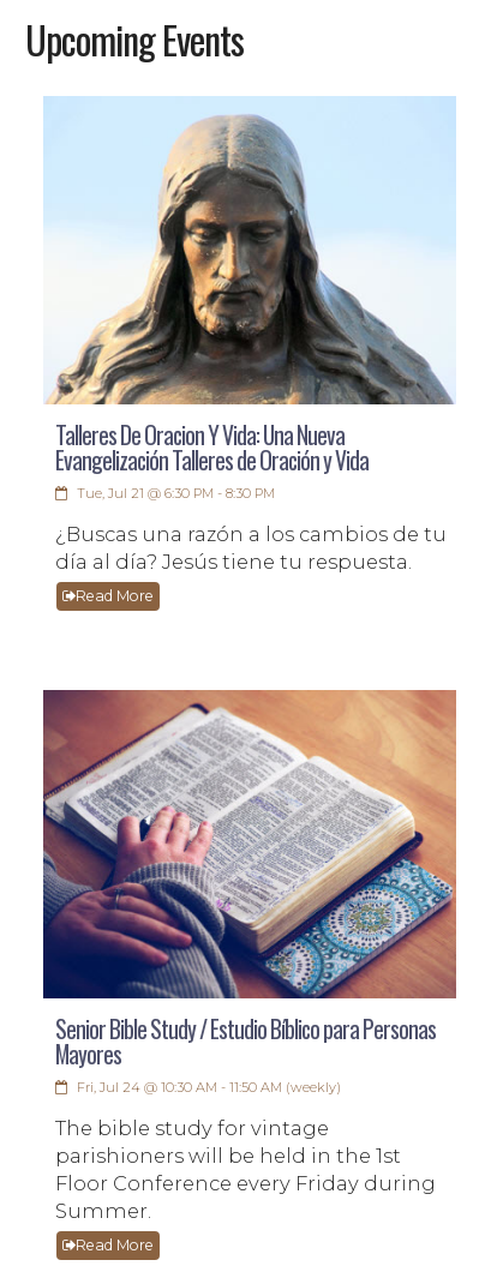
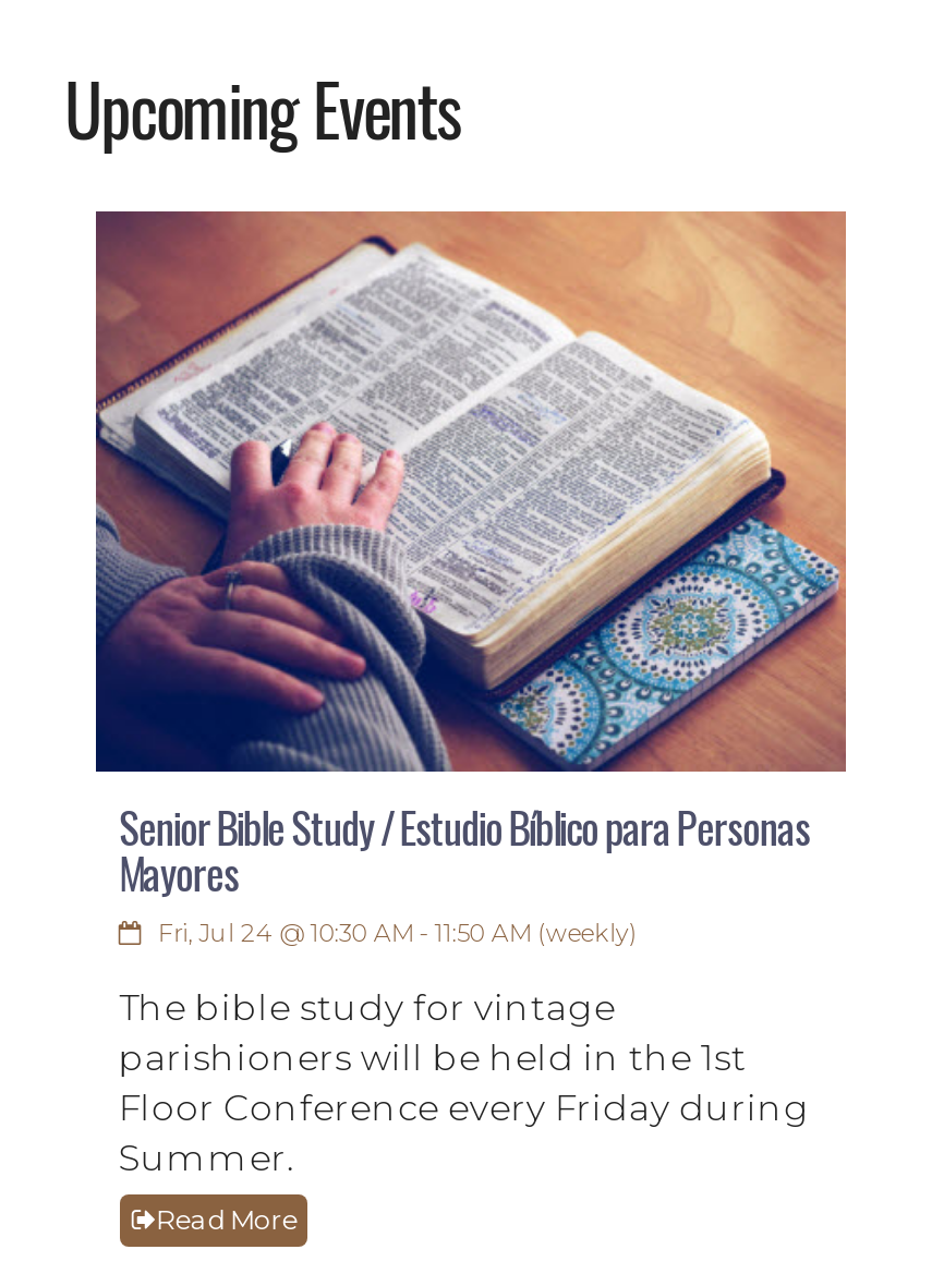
[43,96,456,605] [image] | Talleres De Oracion Y Vida: Una Nueva | Evangelización Talleres de Oración y Vida | Tue, Jul 21 @ 6:30 PM - 8:30 PM | ¿Buscas una razón a los cambios de tu | día al día? Jesús tiene tu respuesta. | Read More -> none

